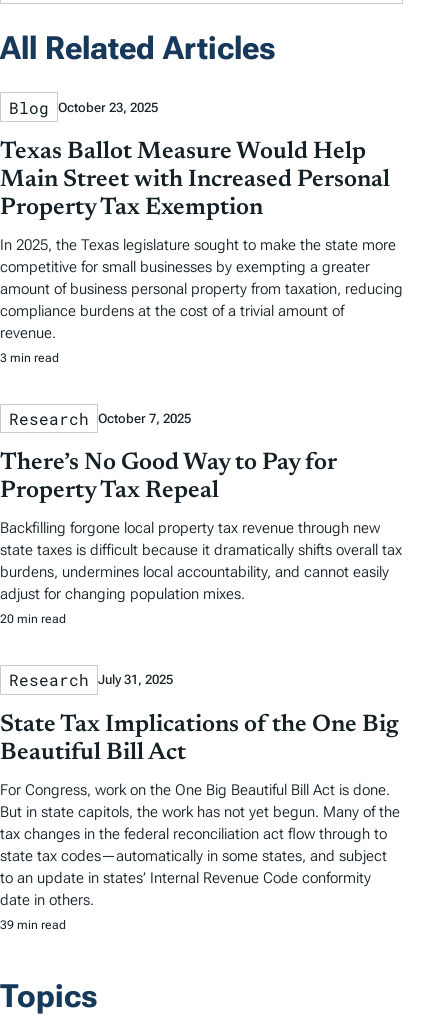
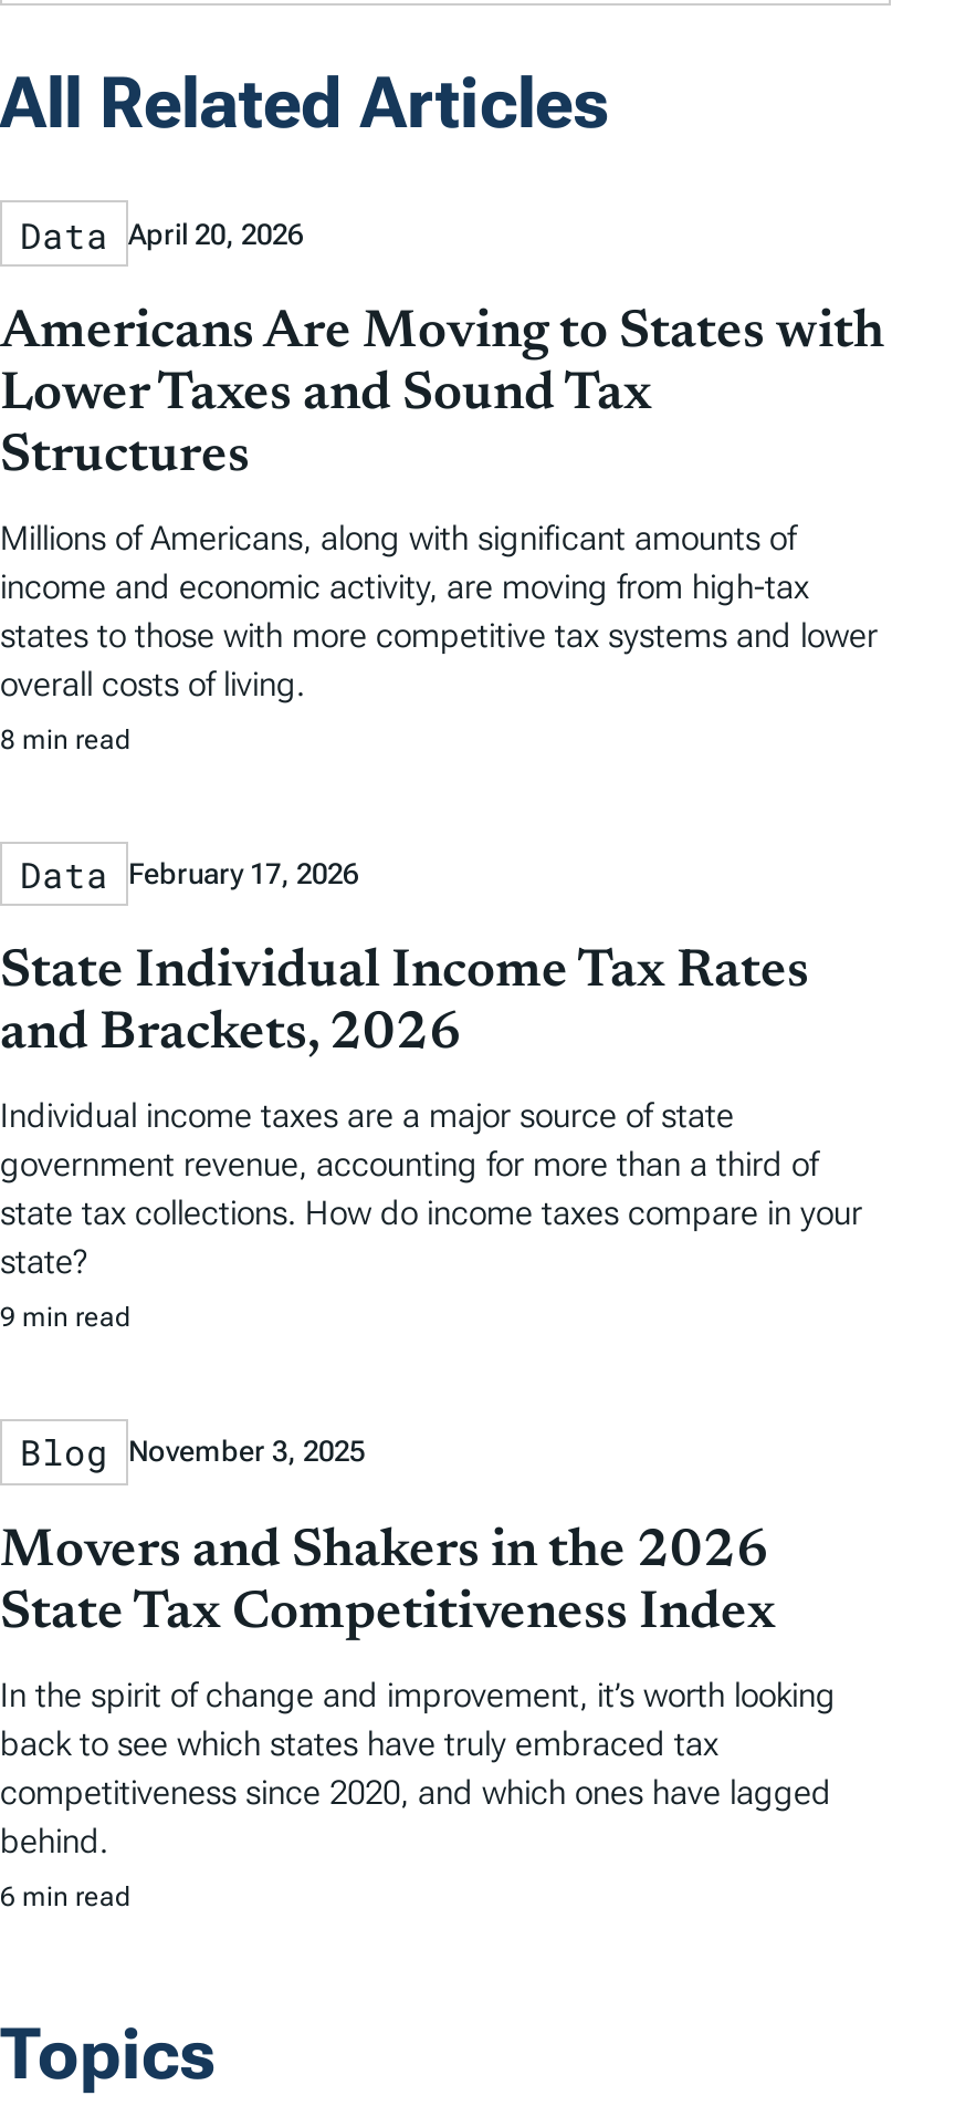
[9,97,158,118] Blog October 23, 2025 -> [20,210,303,257] Data April 20, 2026
[0,140,390,220] Texas Ballot Measure Would Help | Main Street with Increased Personal | Property Tax Exemption -> [0,306,884,483] Americans Are Moving to States with | Lower Taxes and Sound Tax | Structures
[0,236,403,342] In 2025, the Texas legislature sought to make the state more | competitive for small businesses by exempting a greater | amount of business personal property from taxation, reducing | compliance burdens at the cost of a trivial amount of | revenue. -> [0,518,878,704] Millions of Americans, along with significant amounts of | income and economic activity, are moving from high-tax | states to those with more competitive tax systems and lower | overall costs of living.
[0,351,59,365] 3 min read -> [0,724,130,755] 8 min read
[9,408,191,429] Research October 7, 2025 -> [20,851,358,897] Data February 17, 2026
[0,451,336,503] There’s No Good Way to Pay for | Property Tax Repeal -> [0,946,809,1061] State Individual Income Tax Rates | and Brackets, 2026
[0,519,402,603] Backfilling forgone local property tax revenue through new | state taxes is difficult because it dramatically shifts overall tax | burdens, undermines local accountability, and cannot easily | adjust for changing population mixes. -> [0,1097,862,1282] Individual income taxes are a major source of state | government revenue, accounting for more than a third of | state tax collections. How do income taxes compare in your | state?
[0,612,66,626] 20 min read -> [0,1302,130,1333] 9 min read
[9,669,173,690] Research July 31, 2025 -> [20,1429,365,1475] Blog November 3, 2025
[0,712,398,764] State Tax Implications of the One Big | Beautiful Bill Act -> [0,1524,776,1639] Movers and Shakers in the 2026 | State Tax Competitiveness Index
[0,780,400,908] For Congress, work on the One Big Beautiful Bill Act is done. | But in state capitols, the work has not yet begun. Many of the | tax changes in the federal reconciliation act flow through to | state tax codes—automatically in some states, and subject | to an update in states’ Internal Revenue Code conformity | date in others. -> [0,1675,836,1860] In the spirit of change and improvement, it’s worth looking | back to see which states have truly embraced tax | competitiveness since 2020, and which ones have lagged | behind.
[0,917,66,931] 39 min read -> [0,1880,130,1911] 6 min read

